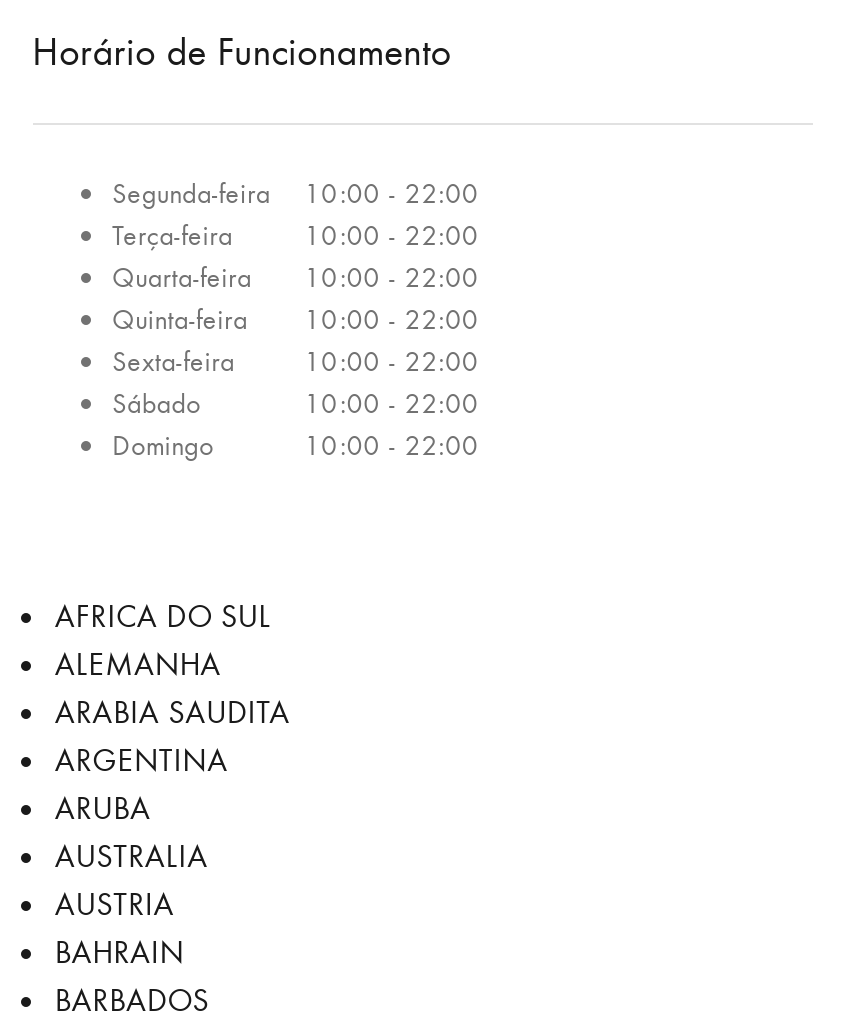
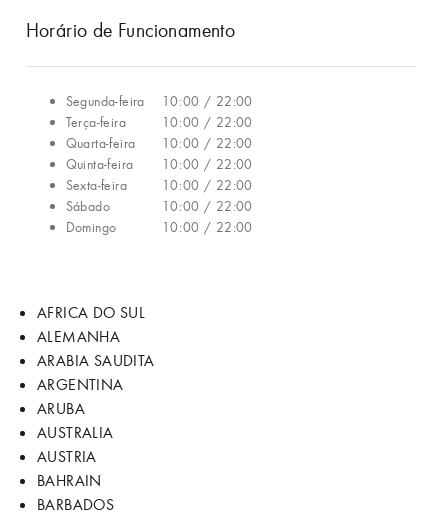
[112,175,479,211] Segunda-feira 10:00 - 22:00 -> [66,92,253,110] Segunda-feira 10:00 / 22:00
[112,217,479,253] Terça-feira 10:00 - 22:00 -> [66,113,253,131] Terça-feira 10:00 / 22:00
[112,259,479,295] Quarta-feira 10:00 - 22:00 -> [66,134,253,152] Quarta-feira 10:00 / 22:00
[112,301,479,337] Quinta-feira 10:00 - 22:00 -> [66,155,253,173] Quinta-feira 10:00 / 22:00
[112,343,479,379] Sexta-feira 10:00 - 22:00 -> [66,176,253,194] Sexta-feira 10:00 / 22:00
[304,385,479,421] 10:00 - 22:00 -> [162,197,253,215] 10:00 / 22:00
[304,427,479,463] 10:00 - 22:00 -> [162,218,253,236] 10:00 / 22:00

